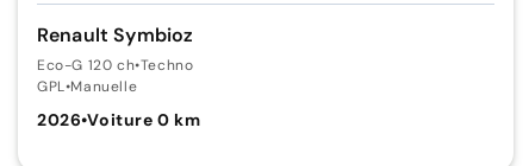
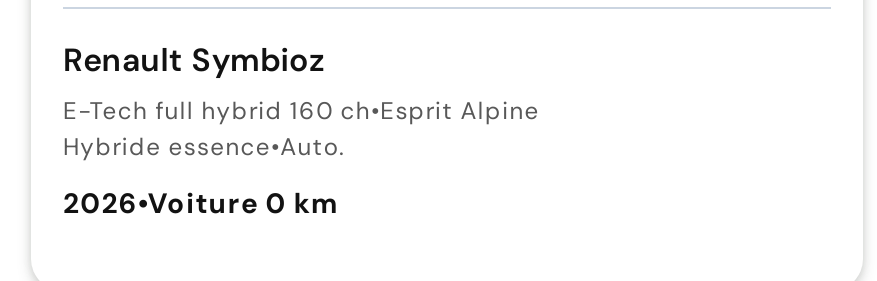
[37,55,193,96] Eco-G 120 ch•Techno | GPL•Manuelle -> [63,95,540,163] E-Tech full hybrid 160 ch•Esprit Alpine | Hybride essence•Auto.

